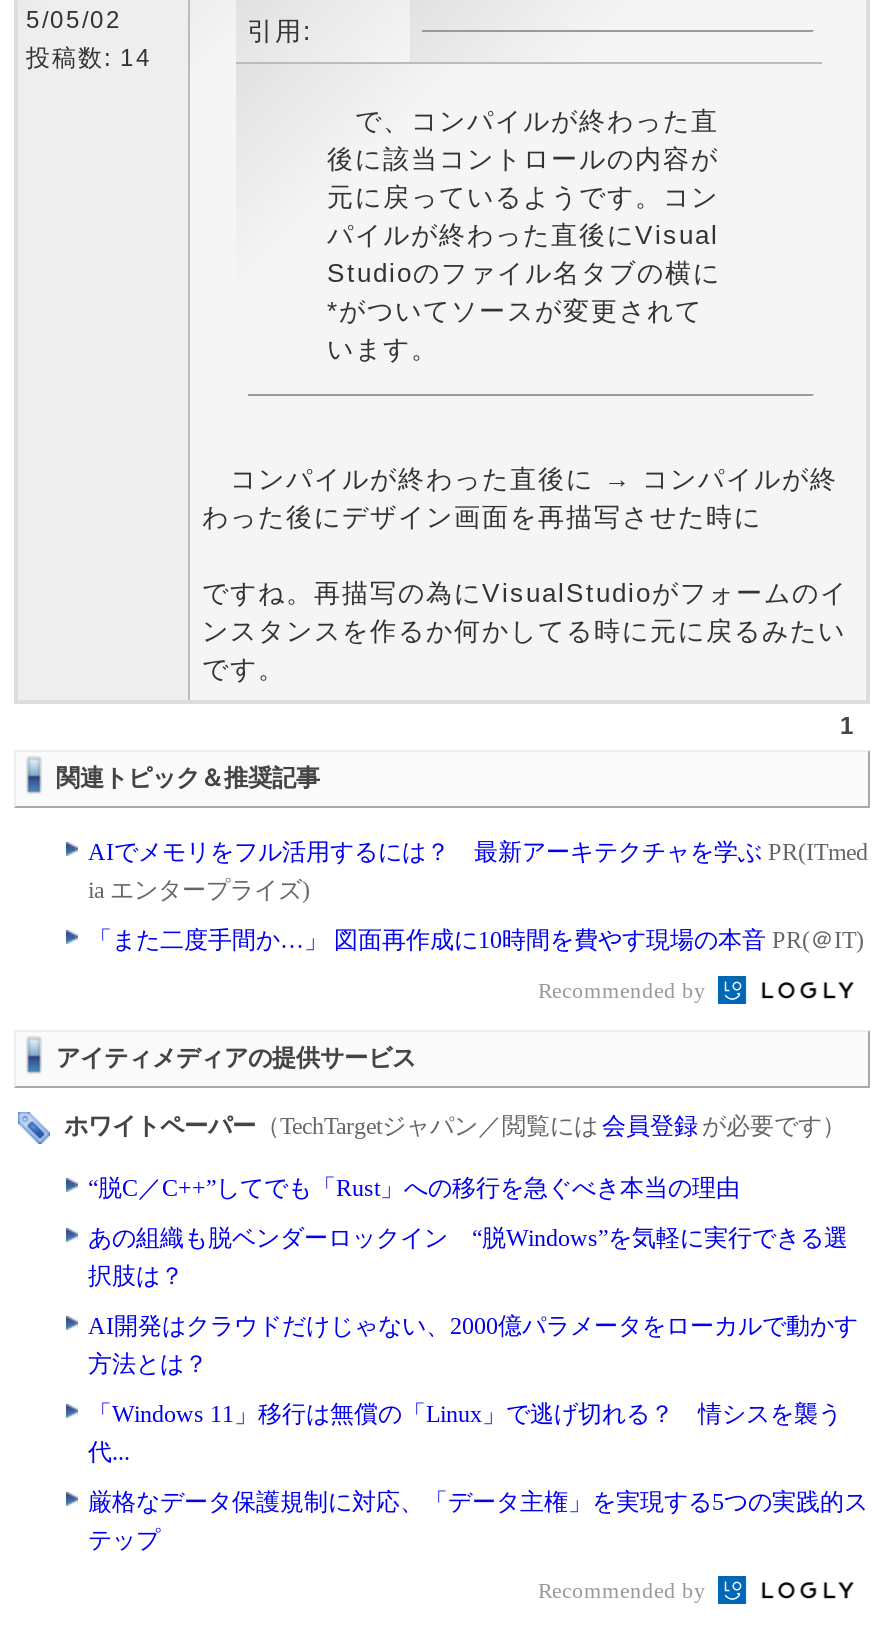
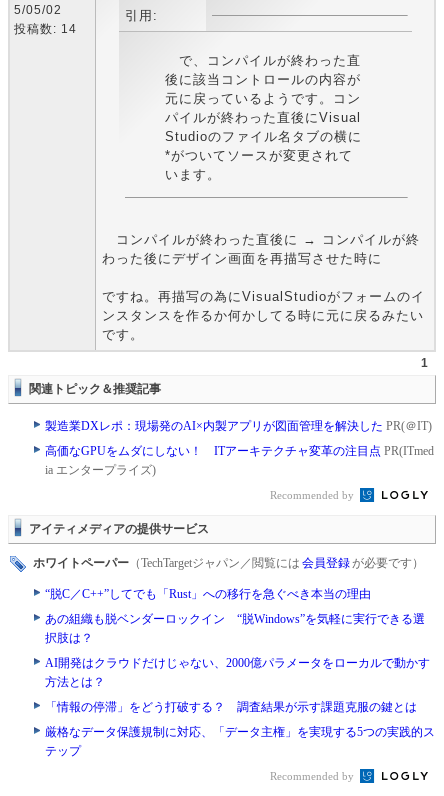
[88,838,868,866] AIでメモリをフル活用するには？ 最新アーキテクチャを学ぶPR(ITmed -> [45,419,434,458] 製造業DXレポ：現場発のAI×内製アプリが図面管理を解決したPR(＠IT) | 高価なGPUをムダにしない！ ITアーキテクチャ変革の注目点PR(ITmed
moved [88,876,310,904] -> [45,463,156,477]: ia エンタープライズ)
[88,926,864,954] 「また二度手間か…」 図面再作成に10時間を費やす現場の本音PR(＠IT) -> none
[88,1400,842,1466] 「Windows 11」移行は無償の「Linux」で逃げ切れる？ 情シスを襲う | 代... -> [45,700,417,714] 「情報の停滞」をどう打破する？ 調査結果が示す課題克服の鍵とは

